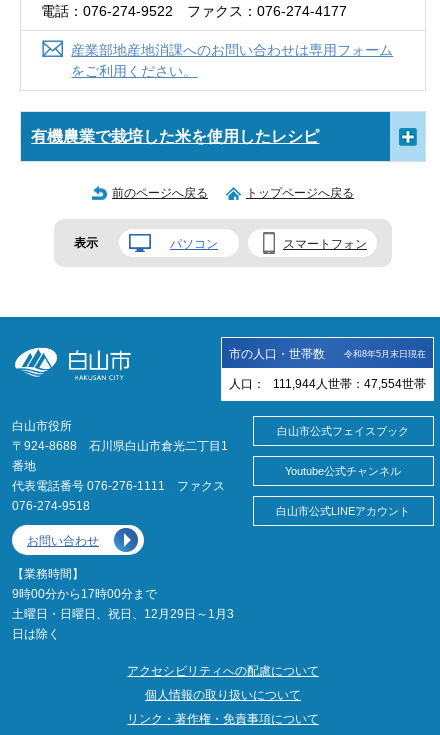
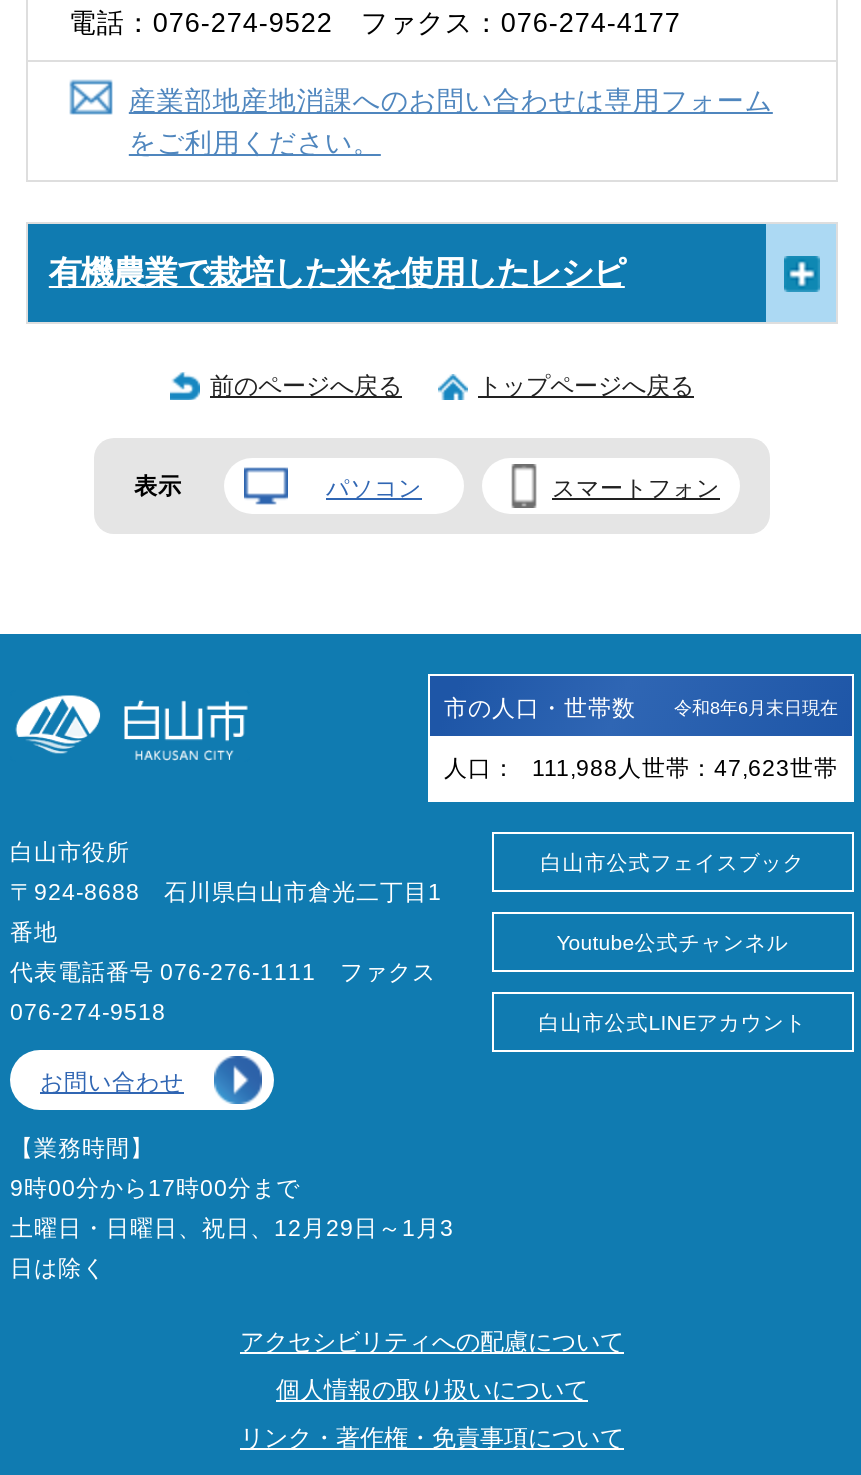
[344,349,426,359] 令和8年5月末日現在 -> [674,697,838,717] 令和8年6月末日現在
[229,378,426,390] 人口： 111,944人世帯：47,554世帯 -> [444,755,838,779] 人口： 111,988人世帯：47,623世帯

